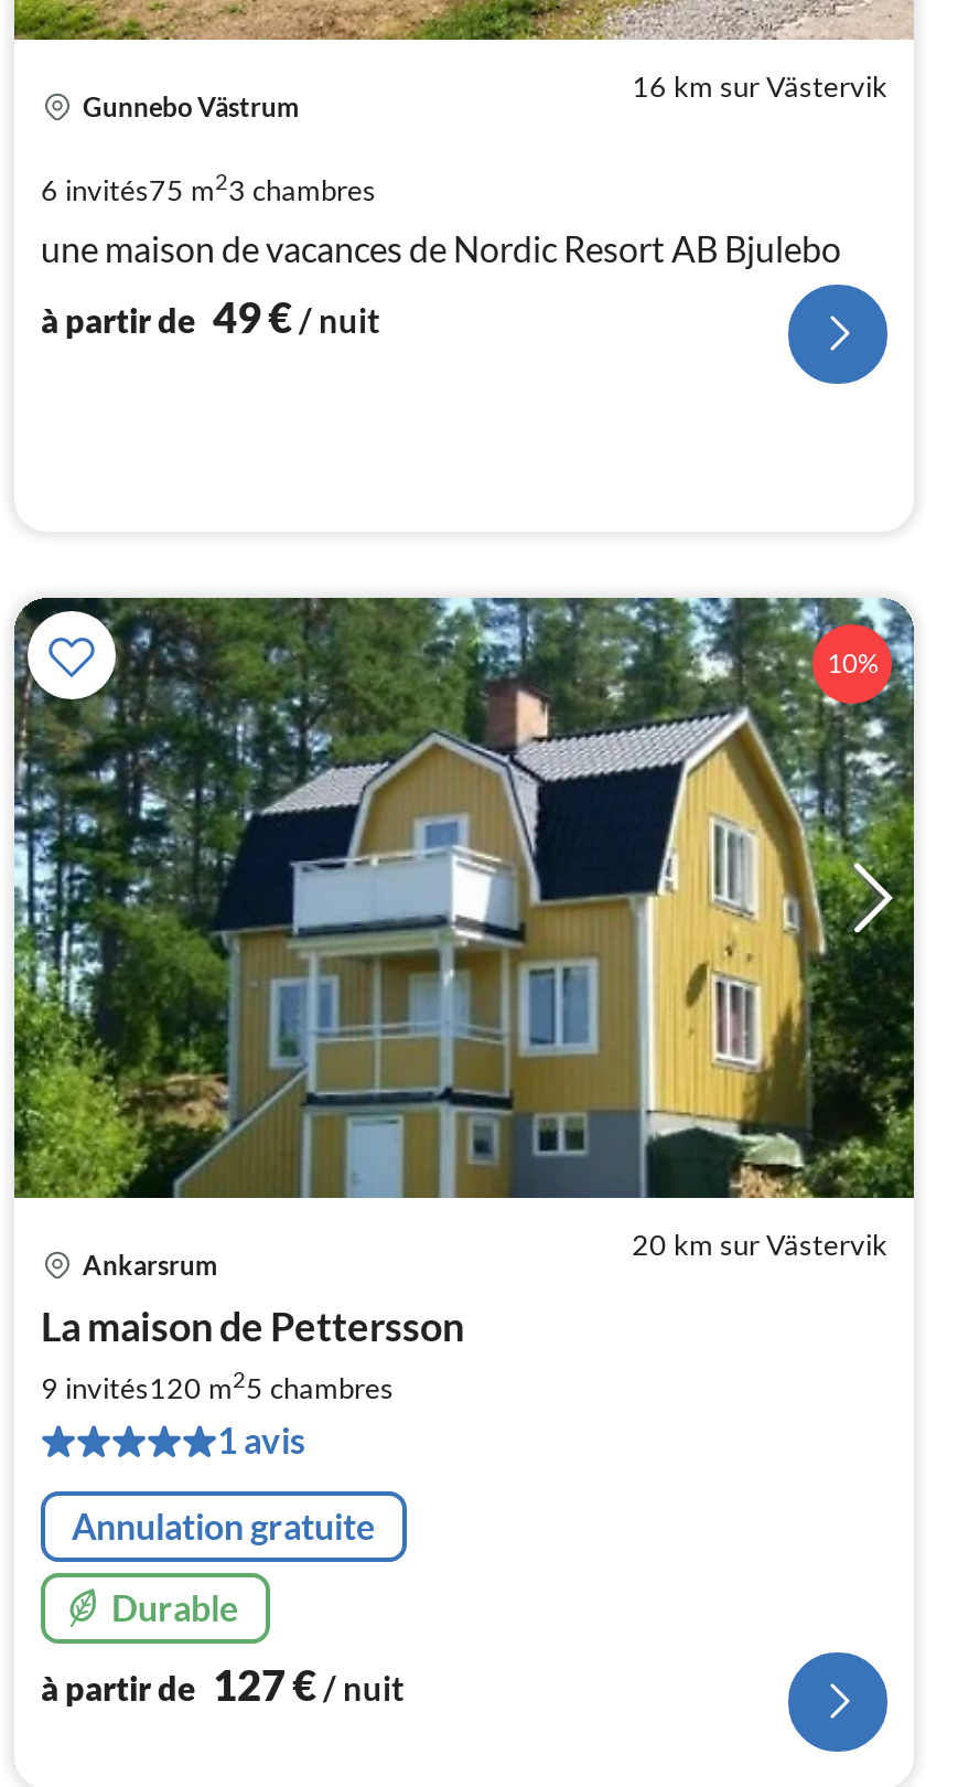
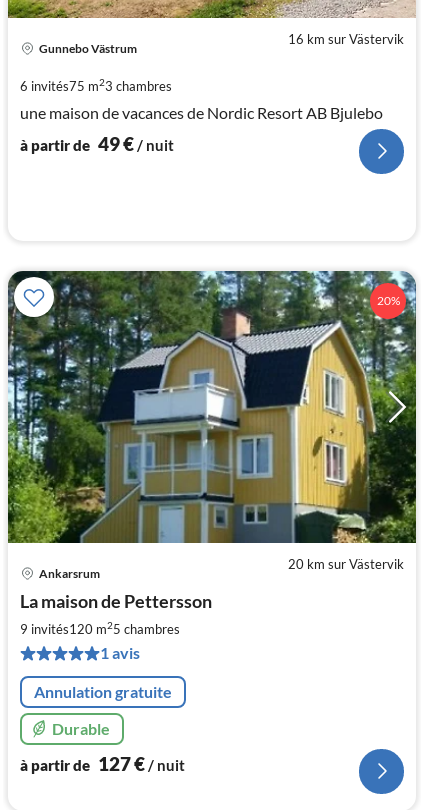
[827,646,878,679] 10% -> [376,293,399,308] 20%

